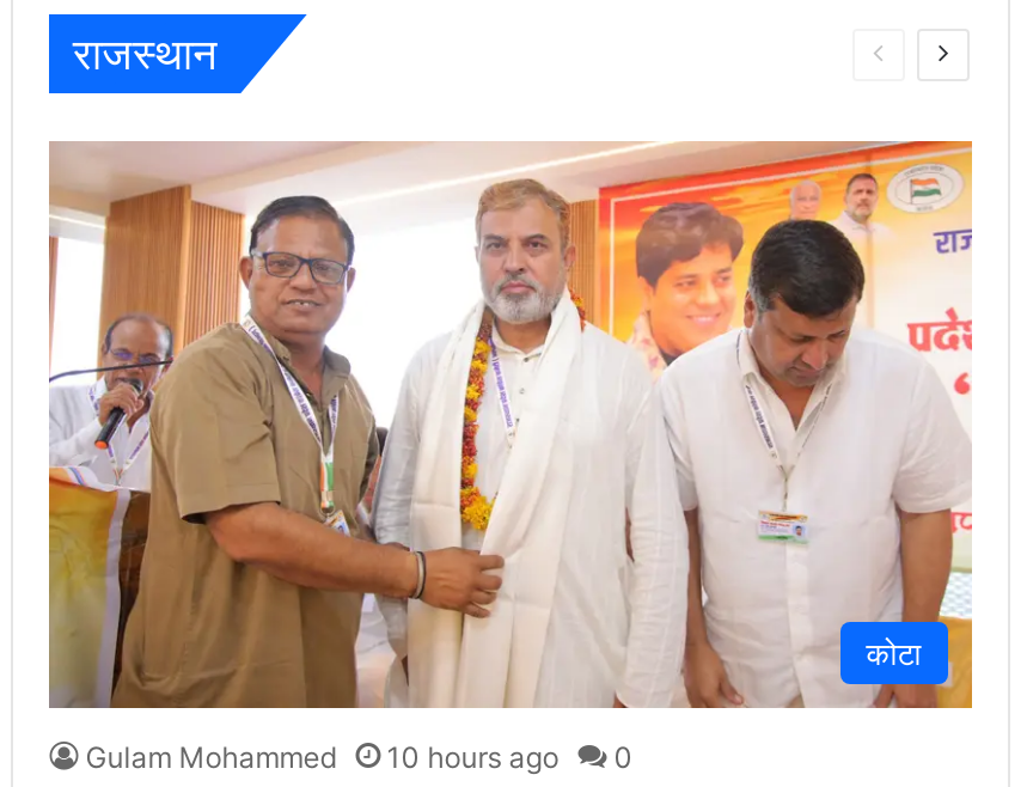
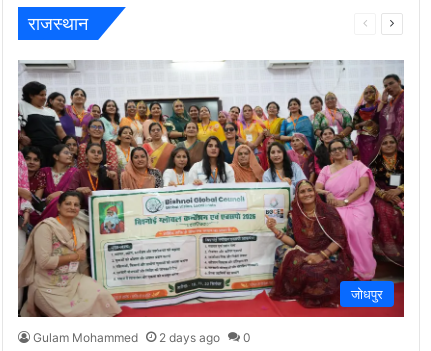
[47,139,974,710] [image] | कोटा -> [17,60,405,318] [image] | जोधपुर
[86,740,633,776] Gulam Mohammed 10 hours ago 0 -> [33,330,251,345] Gulam Mohammed 2 days ago 0

